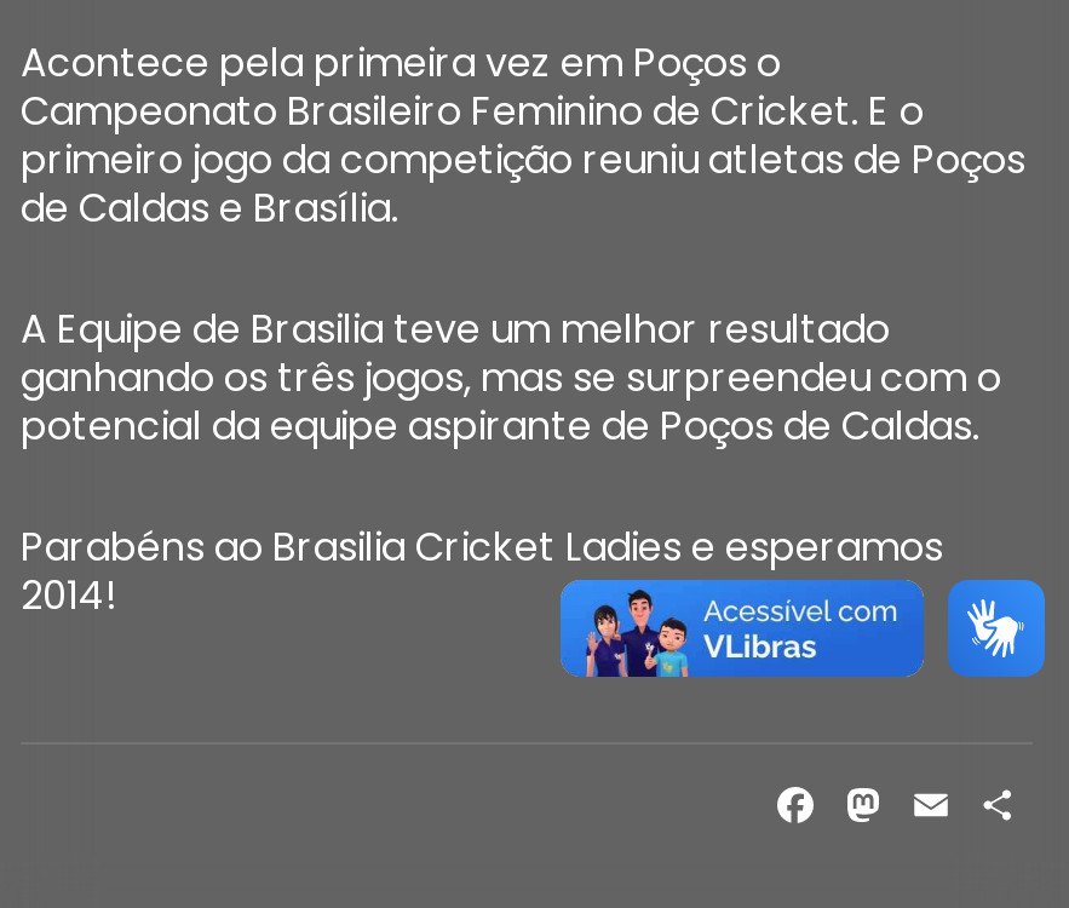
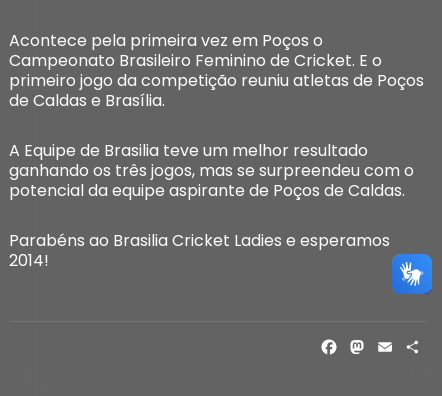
[558,580,926,679] [image] -> none

